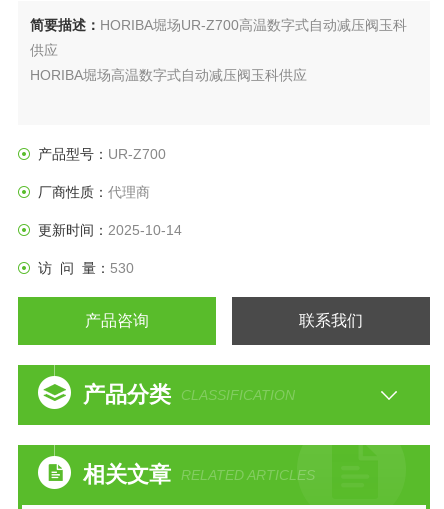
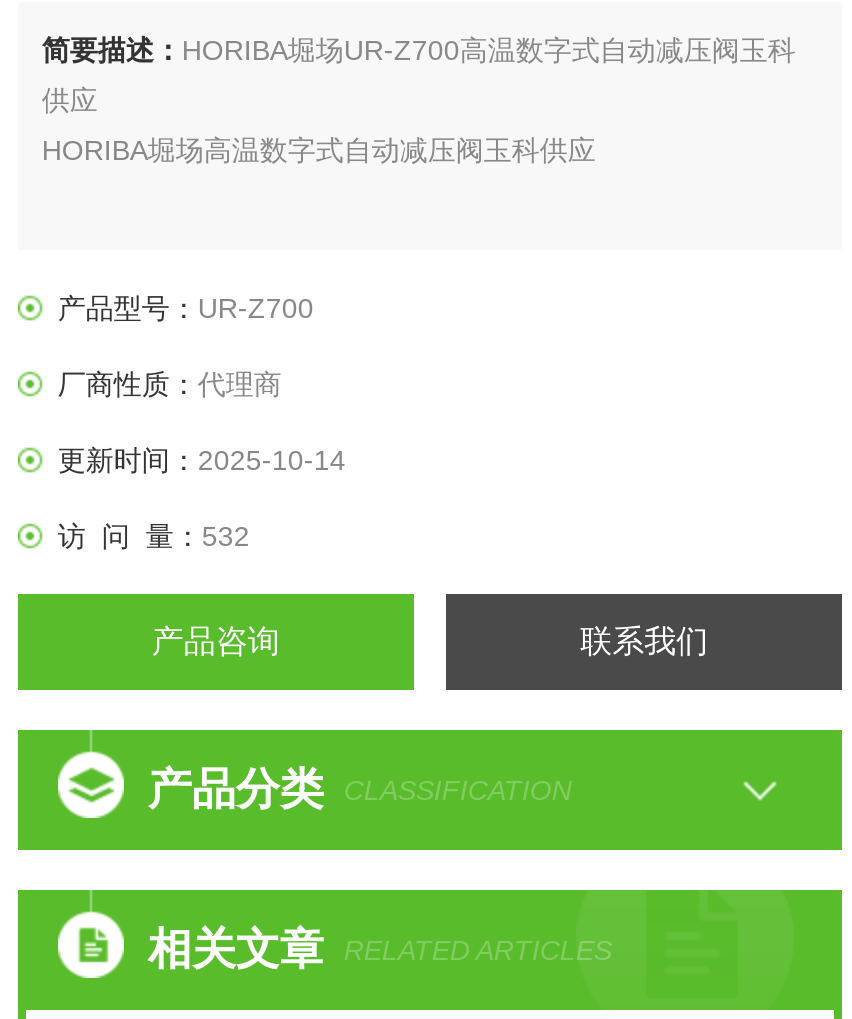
[38,259,134,275] 访 问 量：530 -> [58,519,250,551] 访 问 量：532

